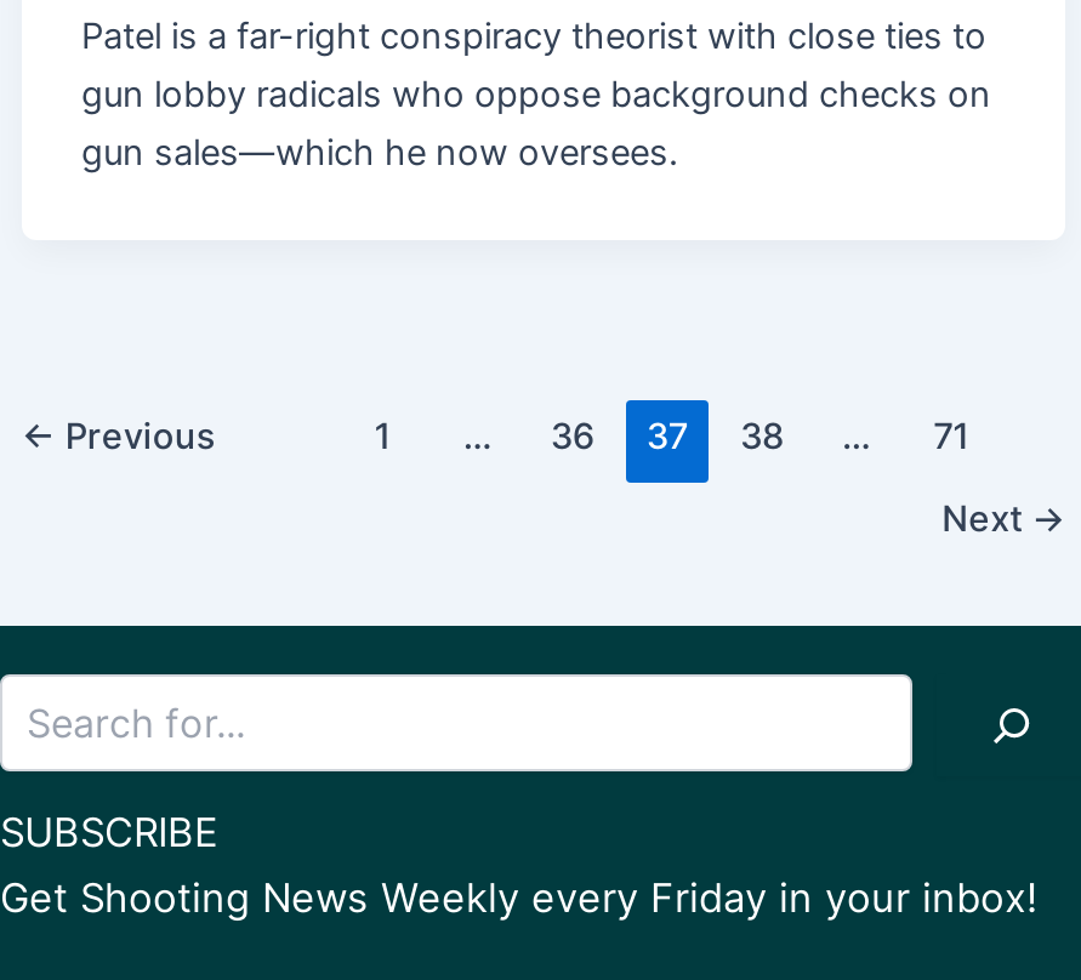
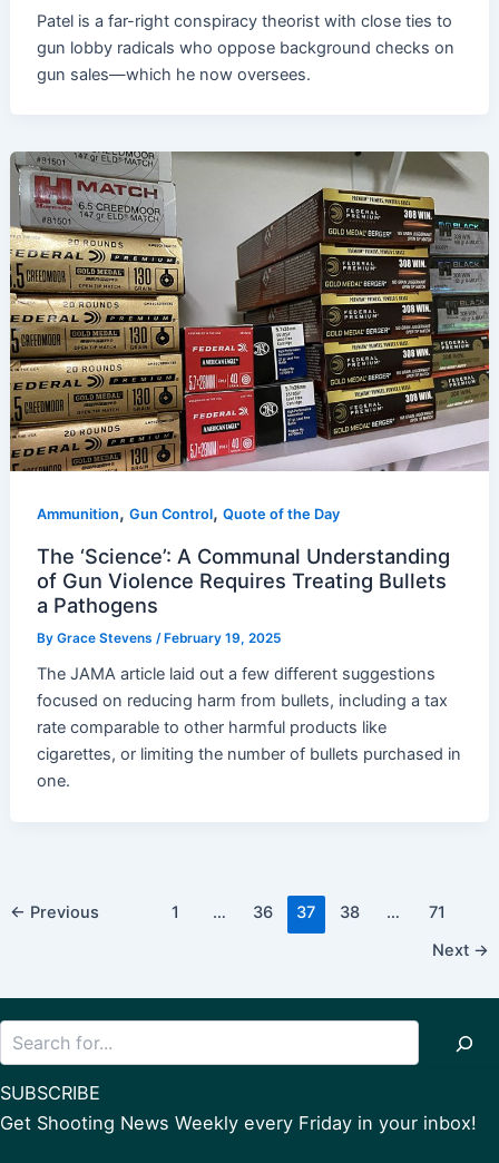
none -> [9,150,490,791] [image] | Ammunition, Gun Control, Quote of the Day | The ‘Science’: A Communal Understanding | of Gun Violence Requires Treating Bullets | a Pathogens | By Grace Stevens / February 19, 2025 | The JAMA article laid out a few different suggestions | focused on reducing harm from bullets, including a tax | rate comparable to other harmful products like | cigarettes, or limiting the number of bullets purchased in | one.

